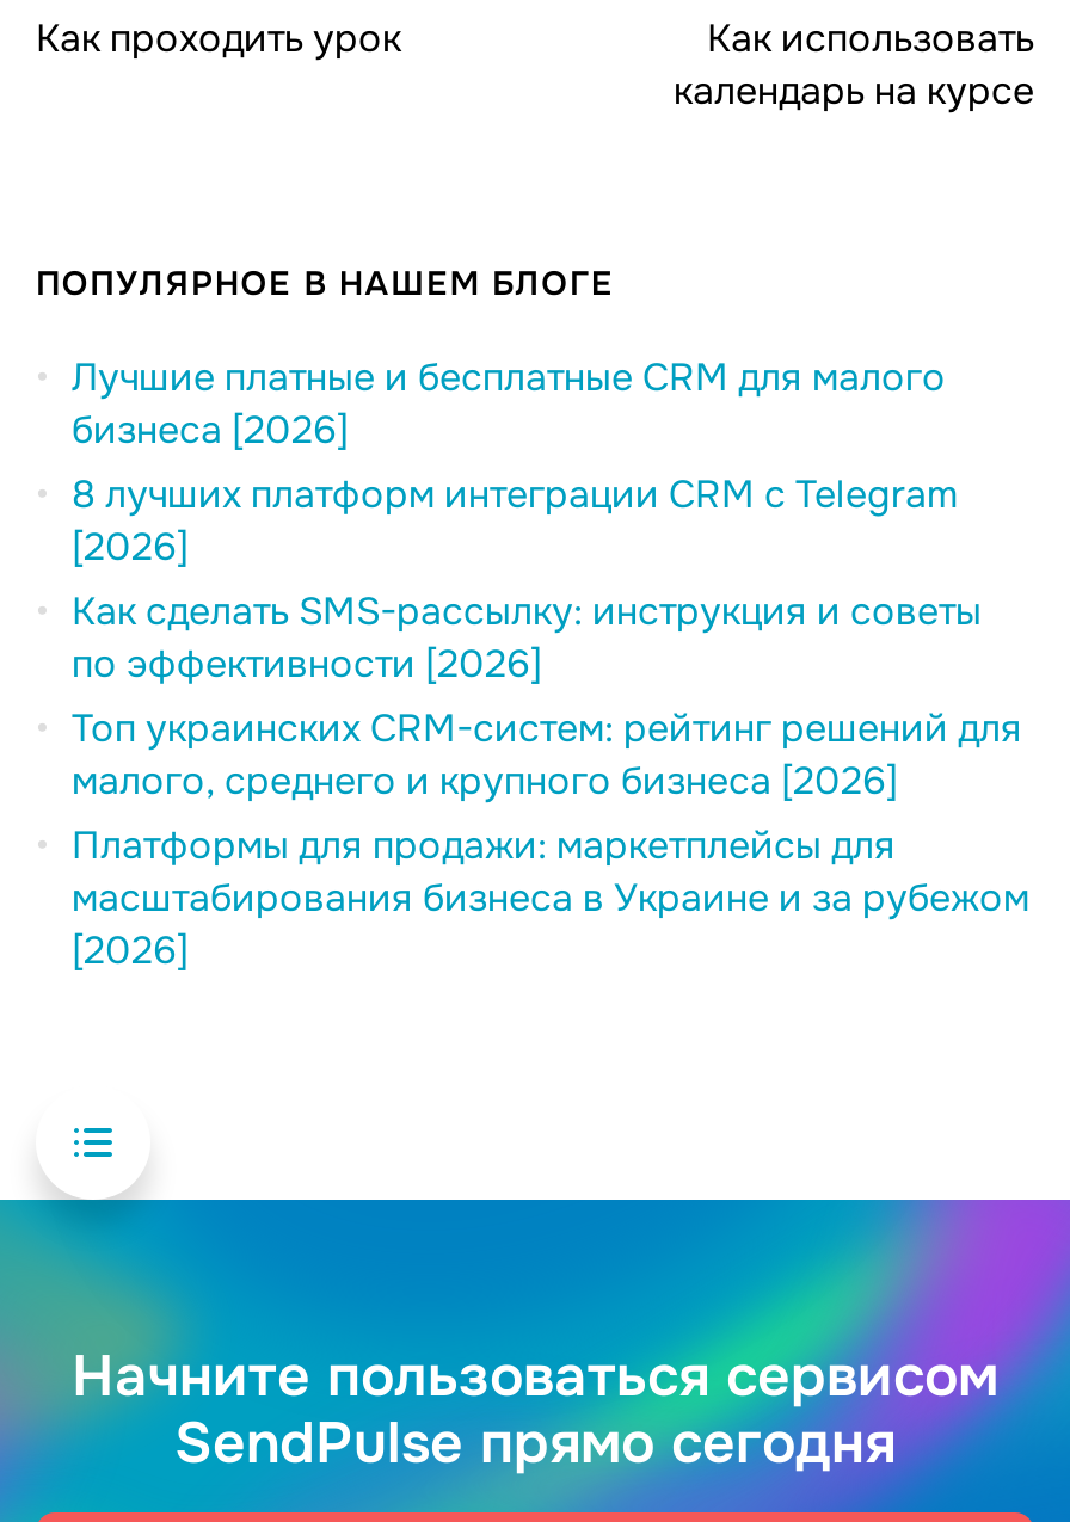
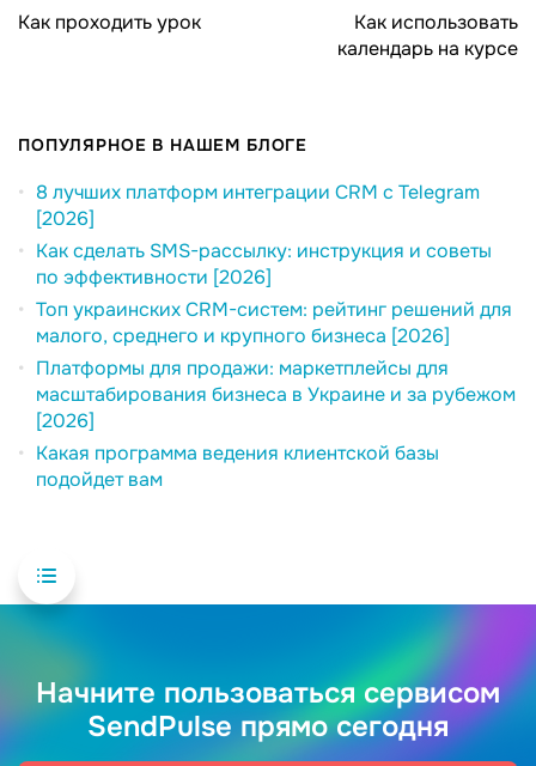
[72,353,946,456] Лучшие платные и бесплатные CRM для малого | бизнеса [2026] -> none
moved [72,470,1029,976] -> [36,180,516,434]: 8 лучших платформ интеграции CRM с Telegram | [2026] | по эффективности [2026] | Топ украинских CRM-систем: рейтинг решений для | малого, среднего и крупного бизнеса [2026] | Платформы для продажи: маркетплейсы для | масштабирования бизнеса в Украине и за рубежом | [2026]
none -> [36,441,439,492] Какая программа ведения клиентской базы | подойдет вам

